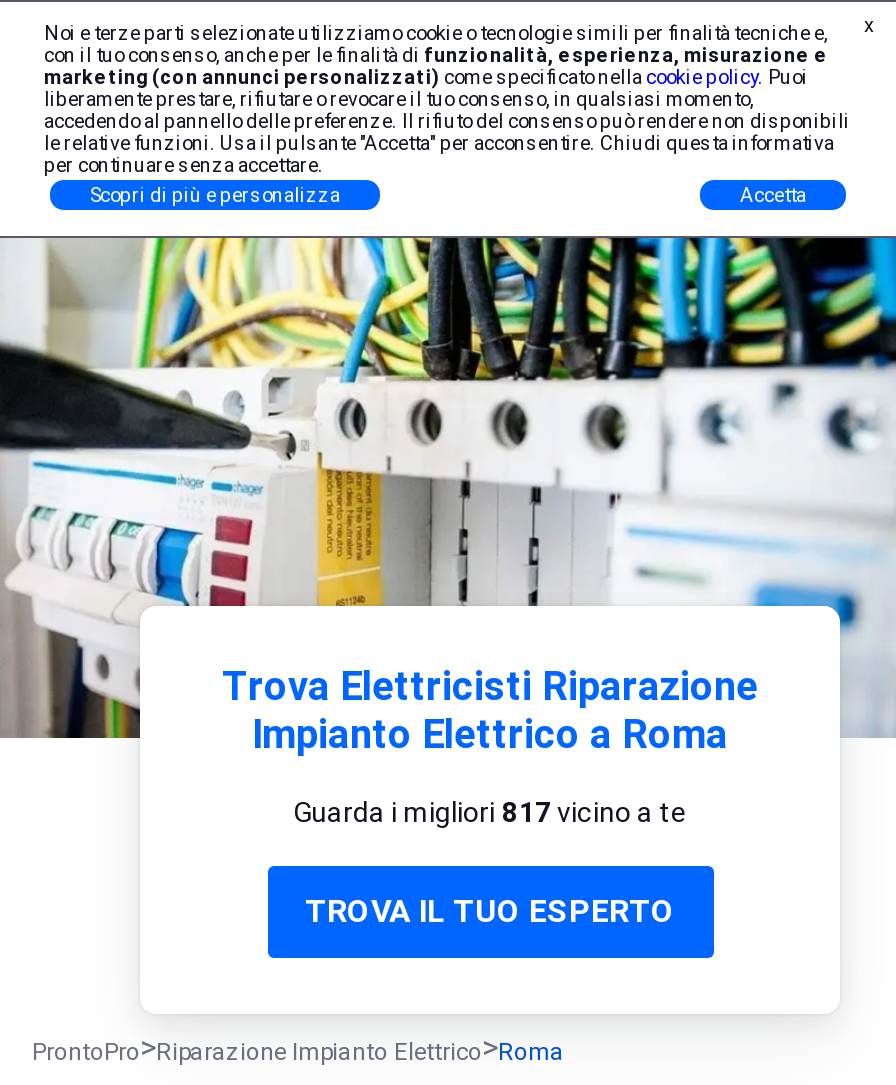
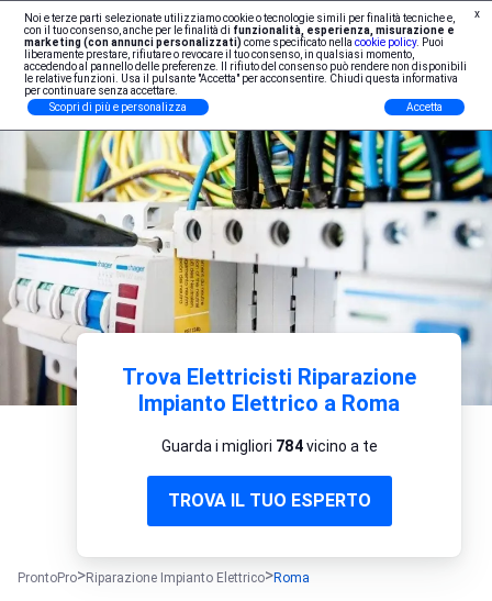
[293,796,687,828] Guarda i migliori 817 vicino a te -> [161,437,377,455] Guarda i migliori 784 vicino a te

